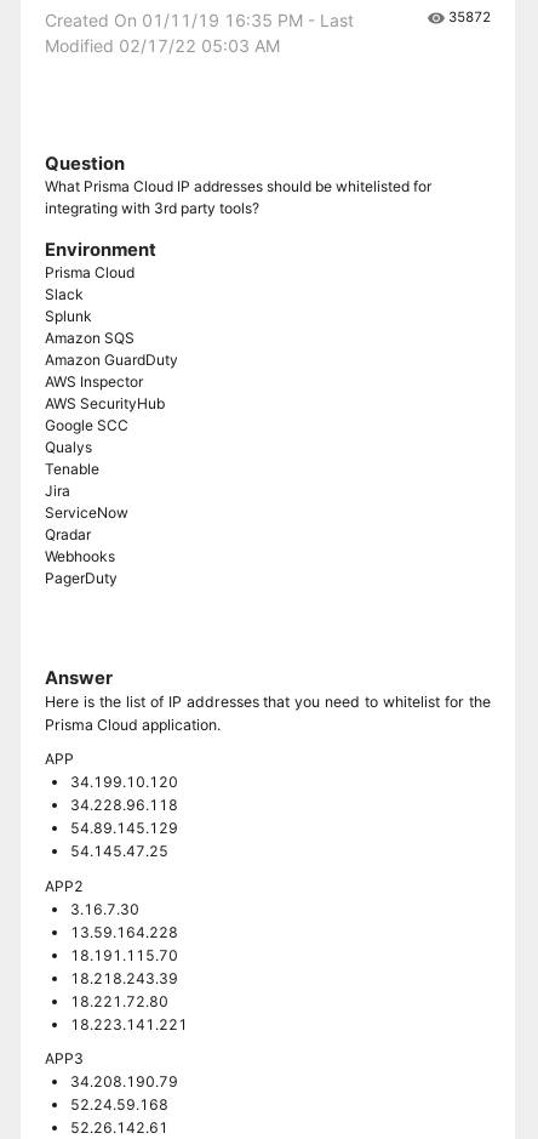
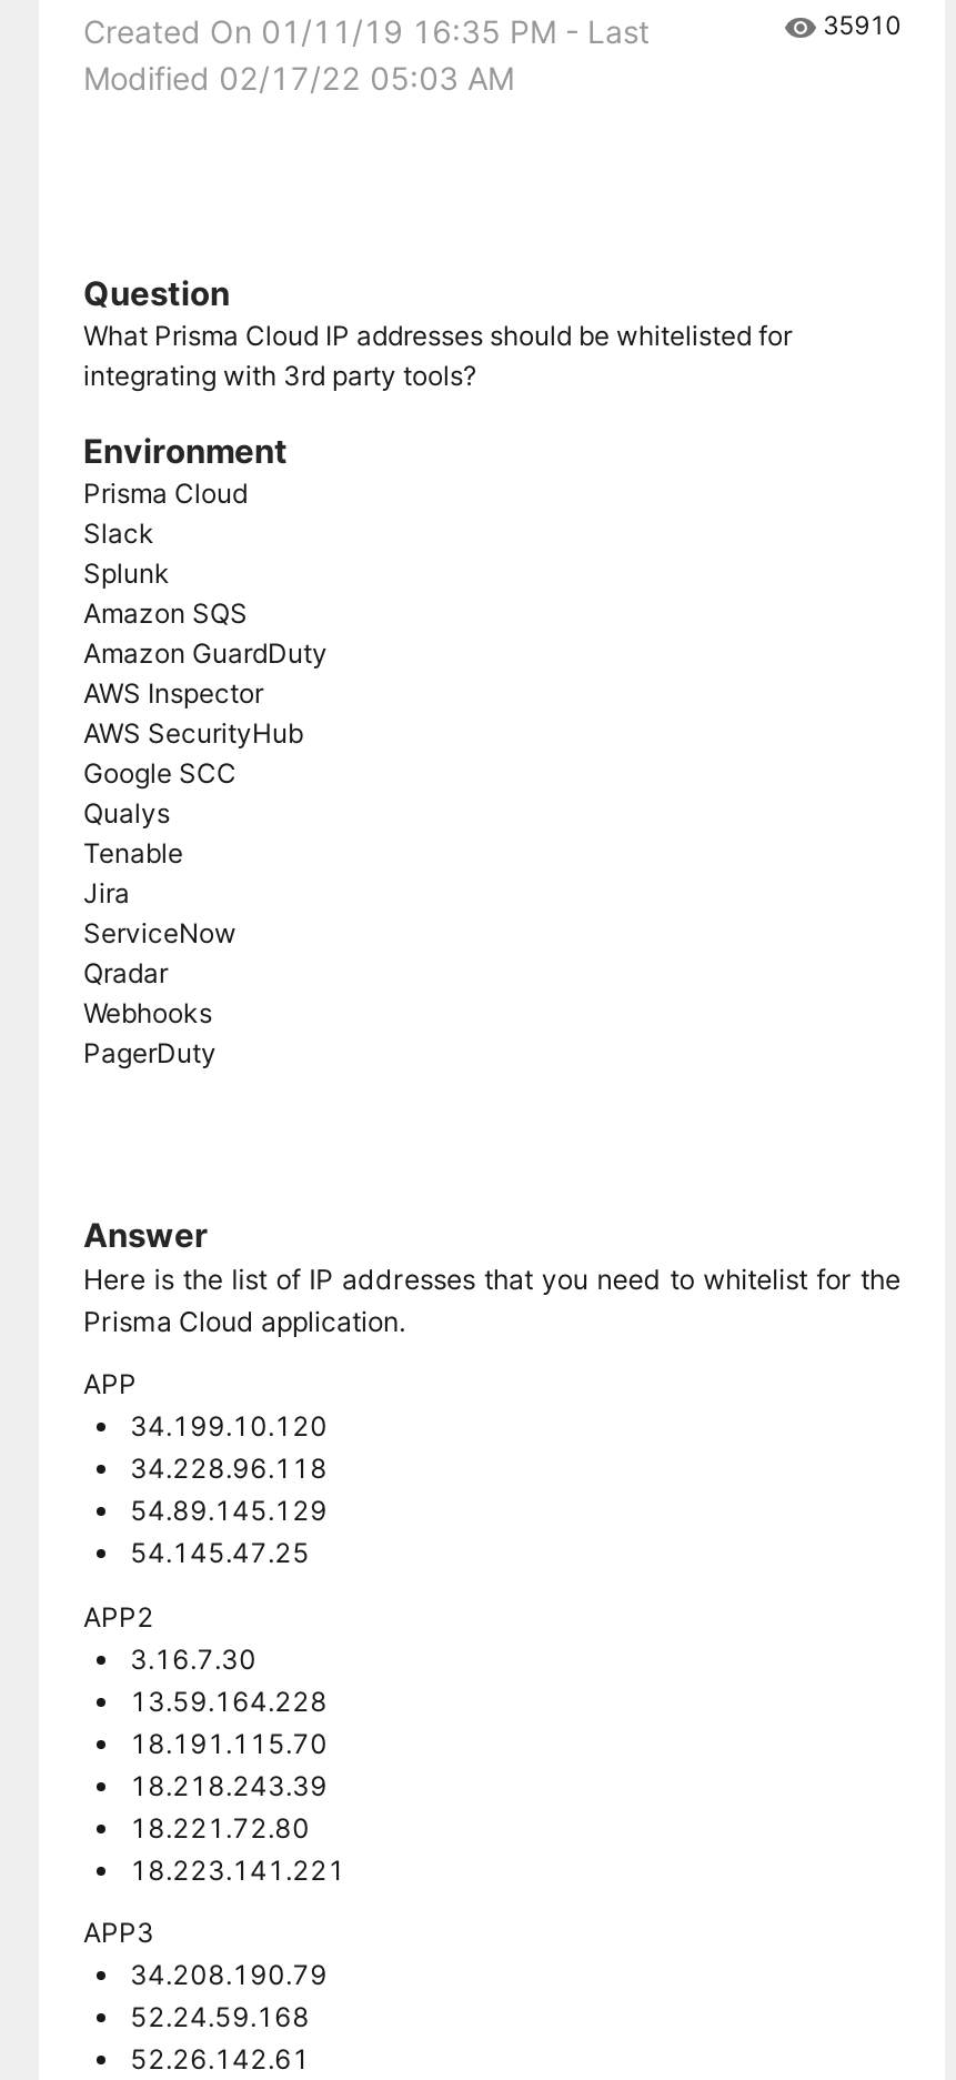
[448,8,491,25] 35872 -> [823,10,900,41] 35910

